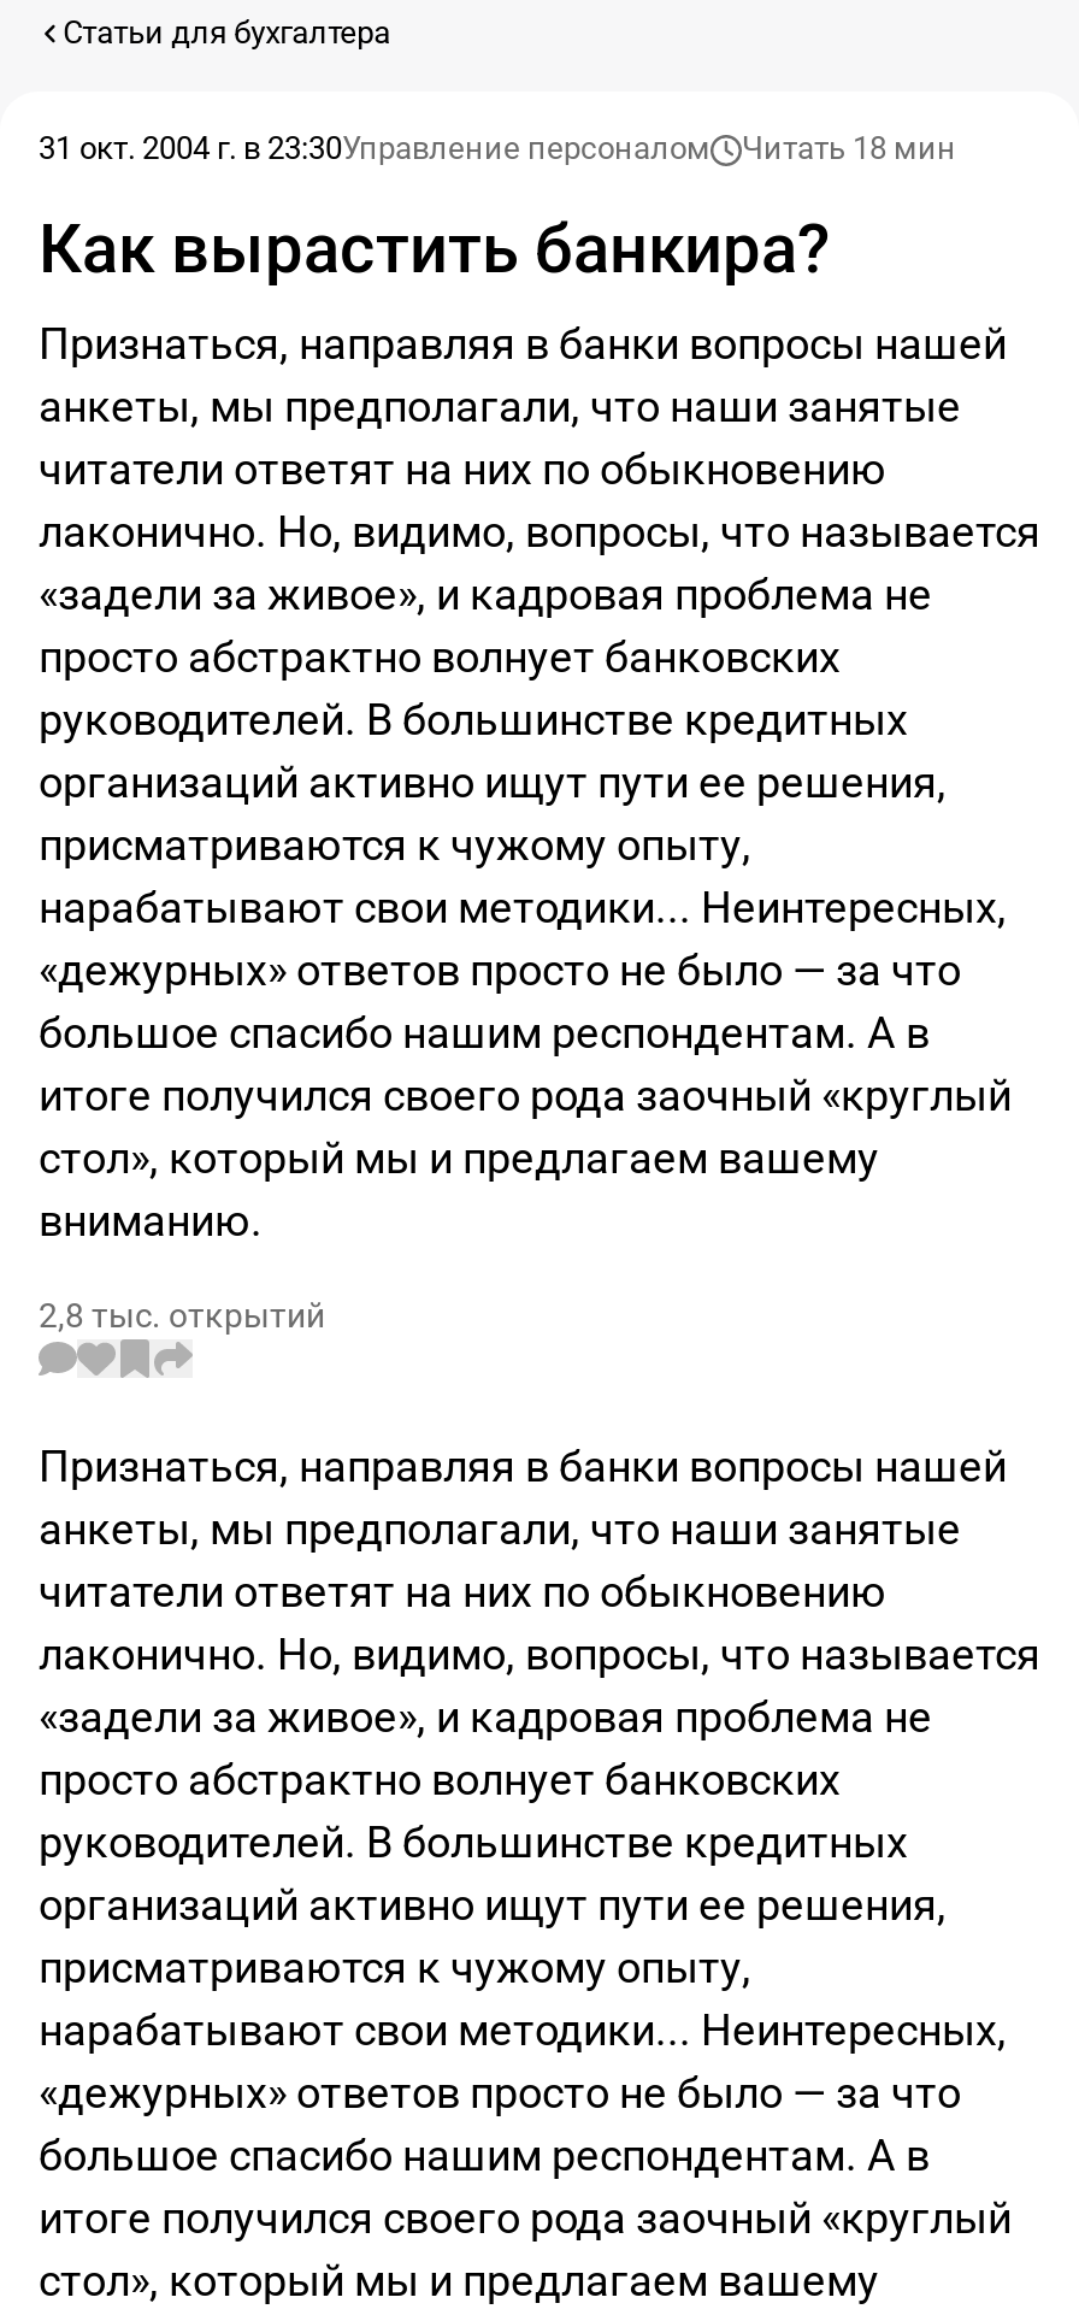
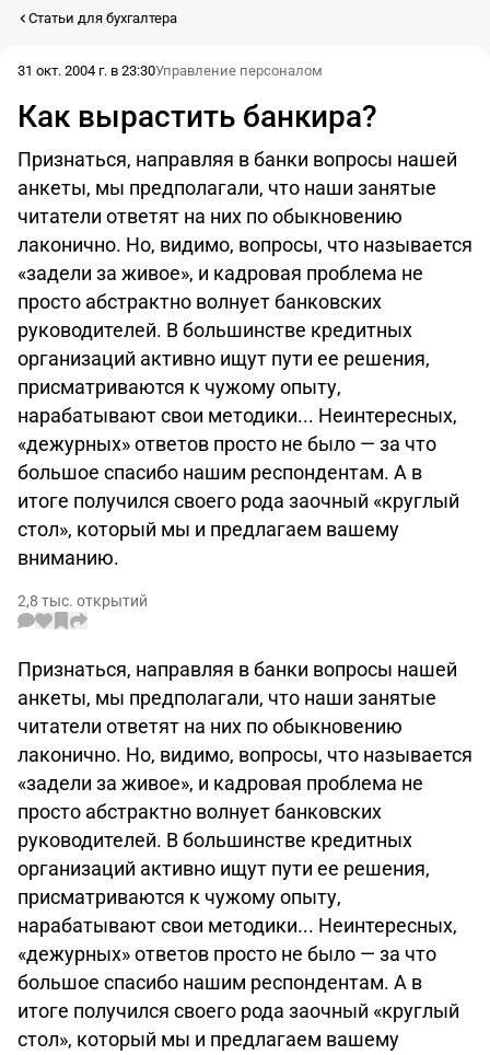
[742,130,956,166] Читать 18 мин -> none

